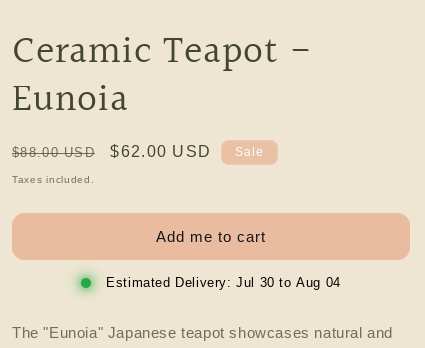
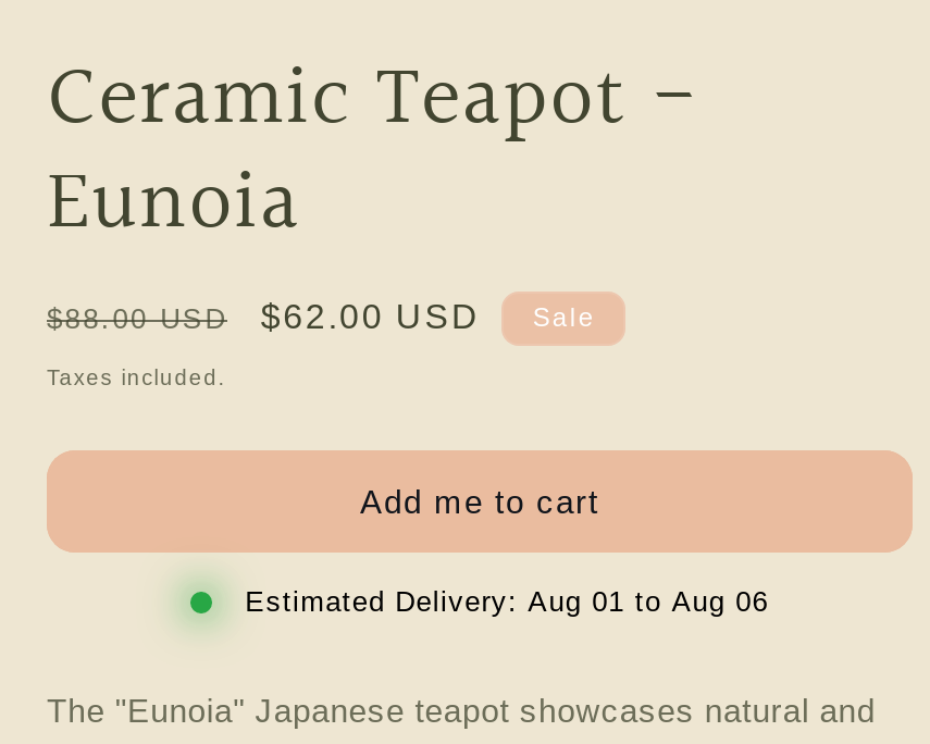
[106,275,341,290] Estimated Delivery: Jul 30 to Aug 04 -> [245,585,769,618] Estimated Delivery: Aug 01 to Aug 06

